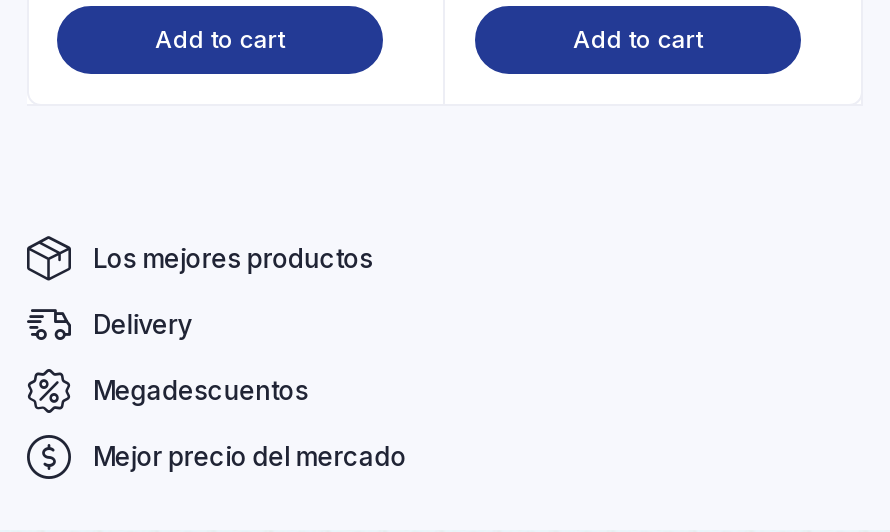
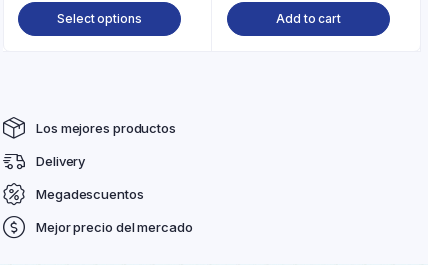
[155,24,285,54] Add to cart -> [57,11,142,26] Select options

